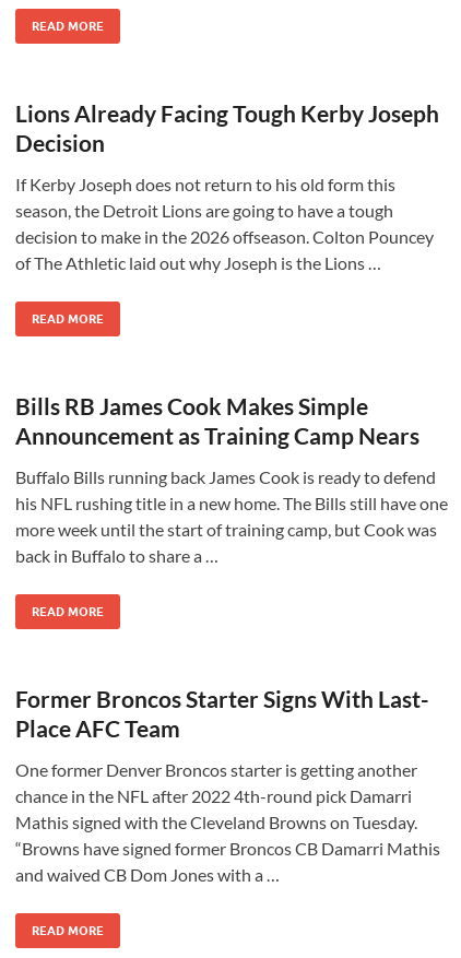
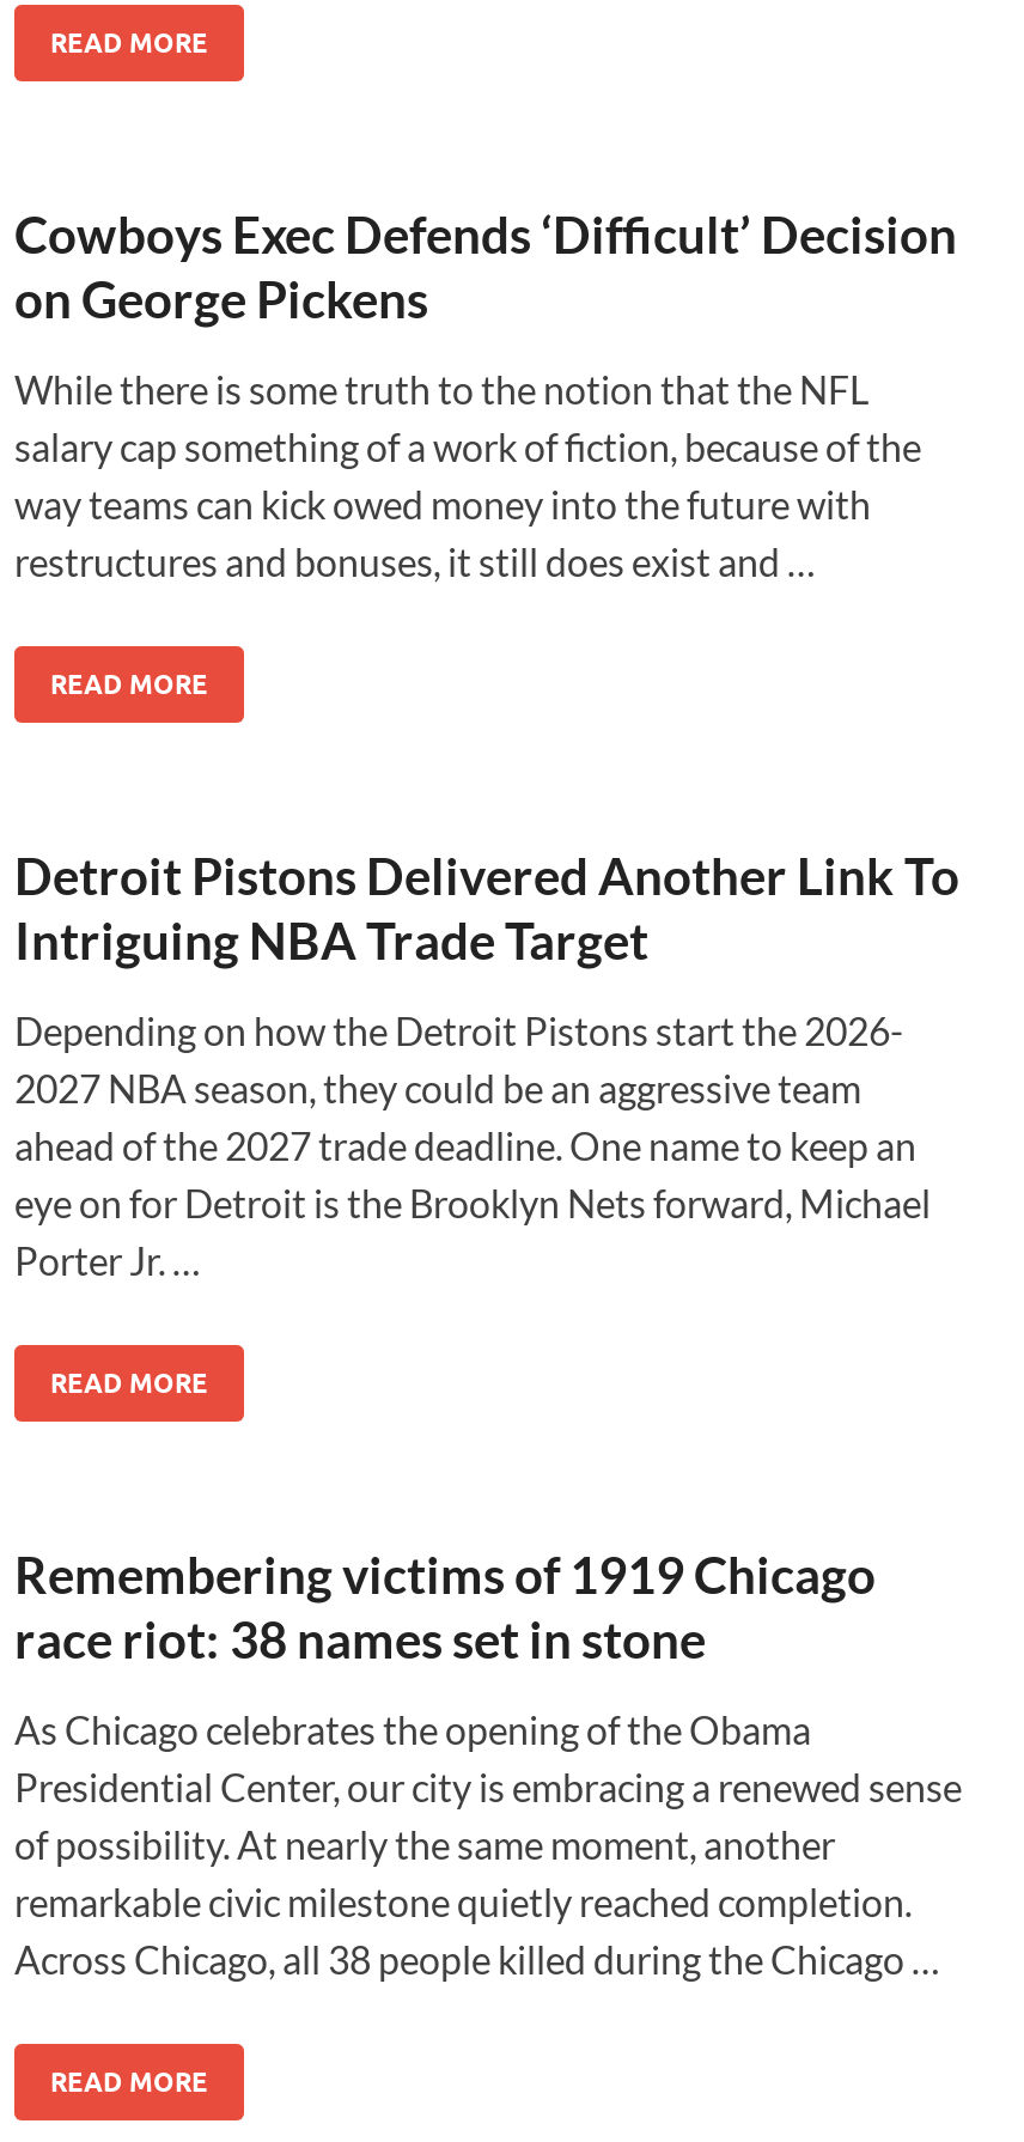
[15,99,439,156] Lions Already Facing Tough Kerby Joseph | Decision -> [14,203,957,328] Cowboys Exec Defends ‘Difficult’ Decision | on George Pickens
[15,174,434,273] If Kerby Joseph does not return to his old form this | season, the Detroit Lions are going to have a tough | decision to make in the 2026 offseason. Colton Pouncey | of The Athletic laid out why Joseph is the Lions … -> [14,366,921,584] While there is some truth to the notion that the NFL | salary cap something of a work of fiction, because of the | way teams can kick owed money into the future with | restructures and bonuses, it still does exist and …
[15,392,419,449] Bills RB James Cook Makes Simple | Announcement as Training Camp Nears -> [14,845,959,969] Detroit Pistons Delivered Another Link To | Intriguing NBA Trade Target
[15,466,448,566] Buffalo Bills running back James Cook is ready to defend | his NFL rushing title in a new home. The Bills still have one | more week until the start of training camp, but Cook was | back in Buffalo to share a … -> [14,1008,931,1283] Depending on how the Detroit Pistons start the 2026- | 2027 NBA season, they could be an aggressive team | ahead of the 2027 trade deadline. One name to keep an | eye on for Detroit is the Brooklyn Nets forward, Michael | Porter Jr. …
[15,685,429,742] Former Broncos Starter Signs With Last- | Place AFC Team -> [14,1544,876,1668] Remembering victims of 1919 Chicago | race riot: 38 names set in stone
[15,759,440,885] One former Denver Broncos starter is getting another | chance in the NFL after 2022 4th-round pick Damarri | Mathis signed with the Cleveland Browns on Tuesday. | “Browns have signed former Broncos CB Damarri Mathis | and waived CB Dom Jones with a … -> [14,1706,962,1982] As Chicago celebrates the opening of the Obama | Presidential Center, our city is embracing a renewed sense | of possibility. At nearly the same moment, another | remarkable civic milestone quietly reached completion. | Across Chicago, all 38 people killed during the Chicago …

